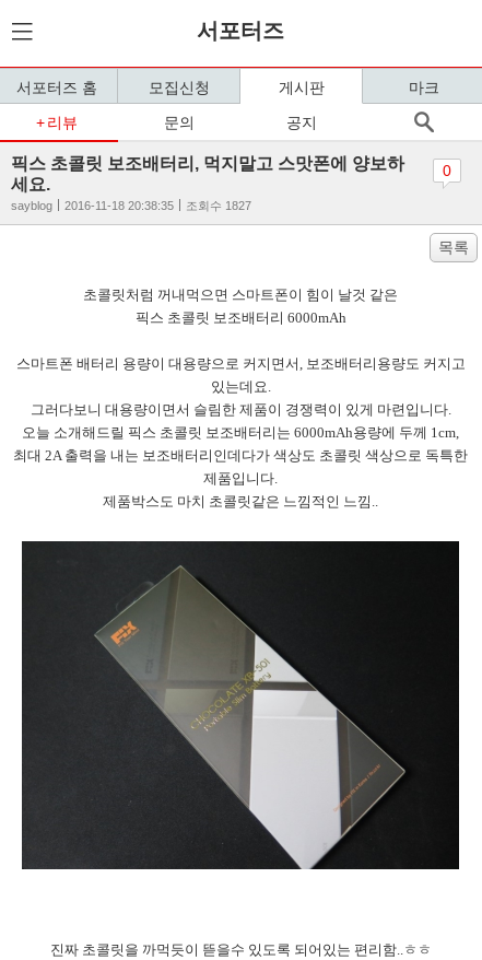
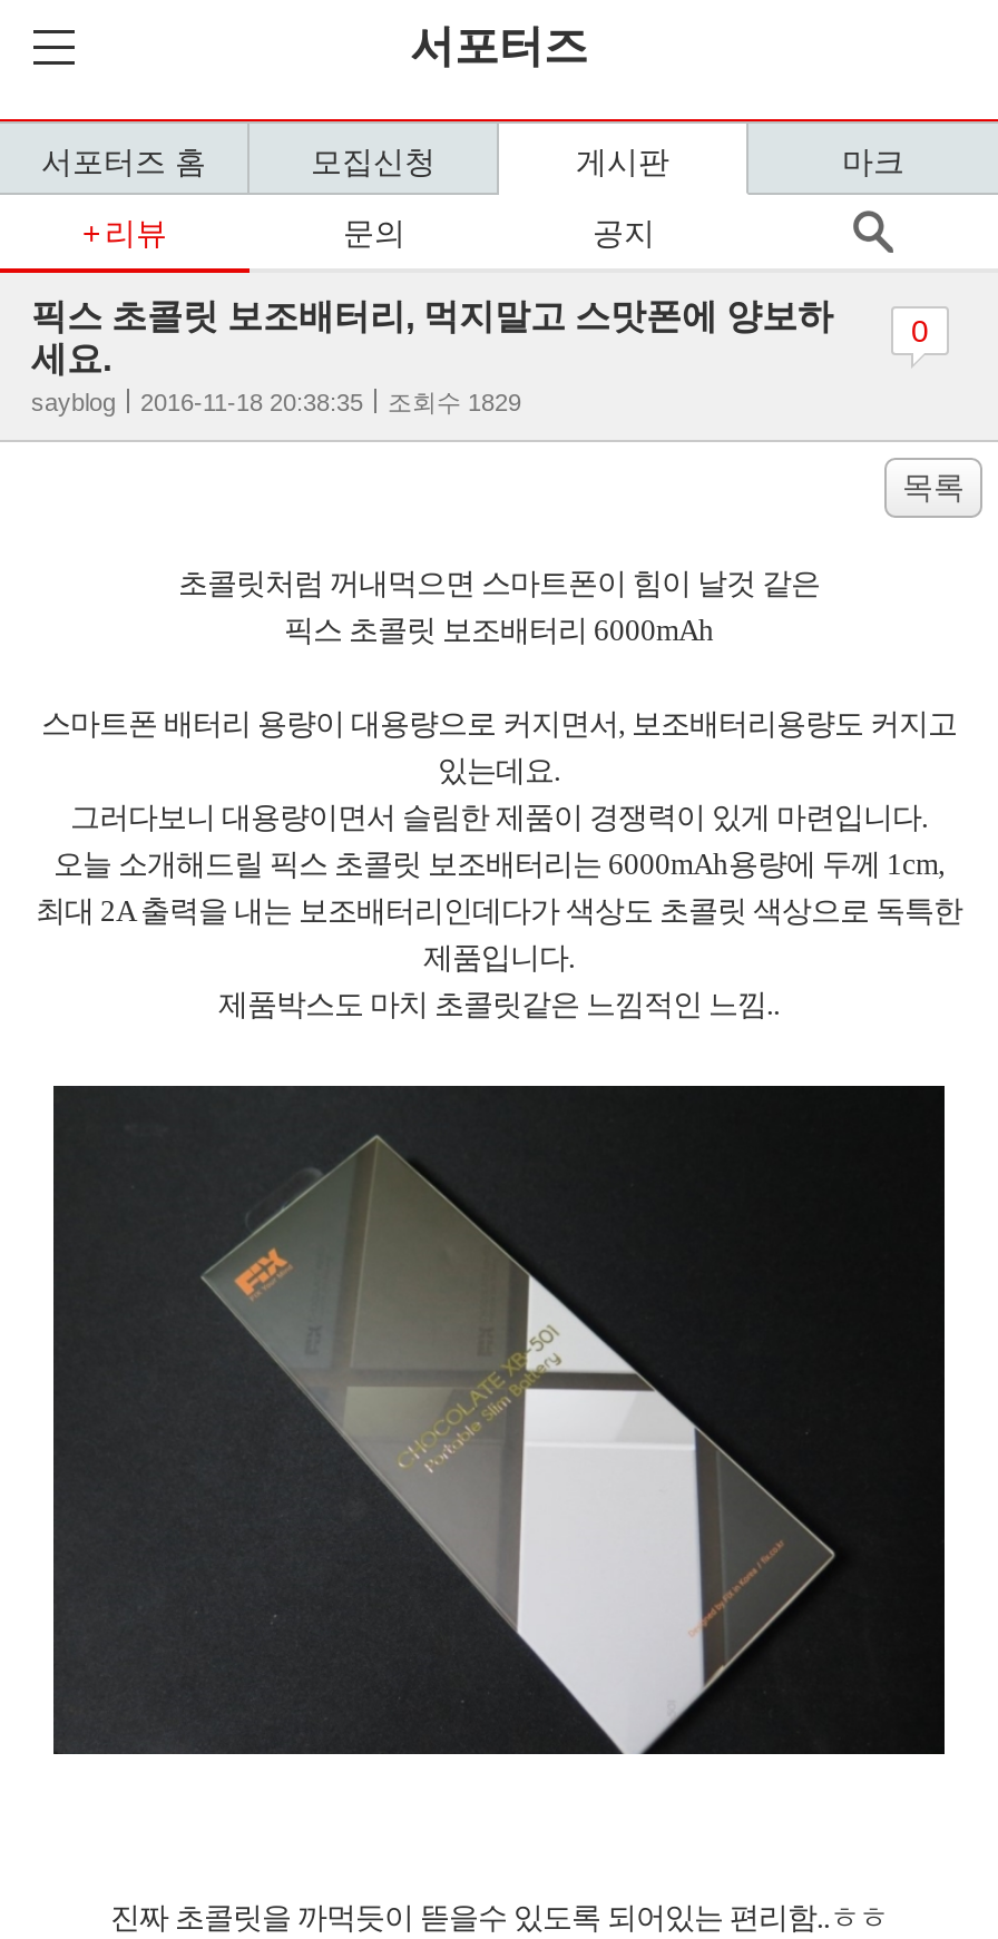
[11,199,251,212] sayblog 2016-11-18 20:38:35 조회수 1827 -> [31,389,521,415] sayblog 2016-11-18 20:38:35 조회수 1829

